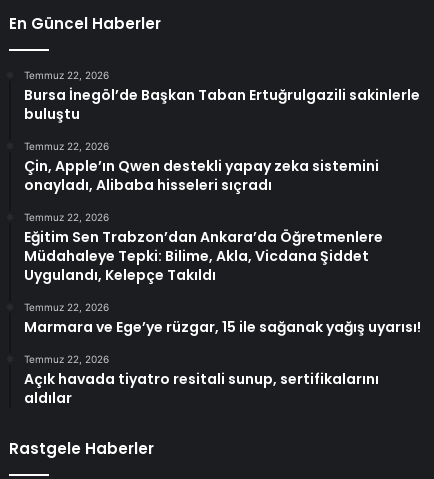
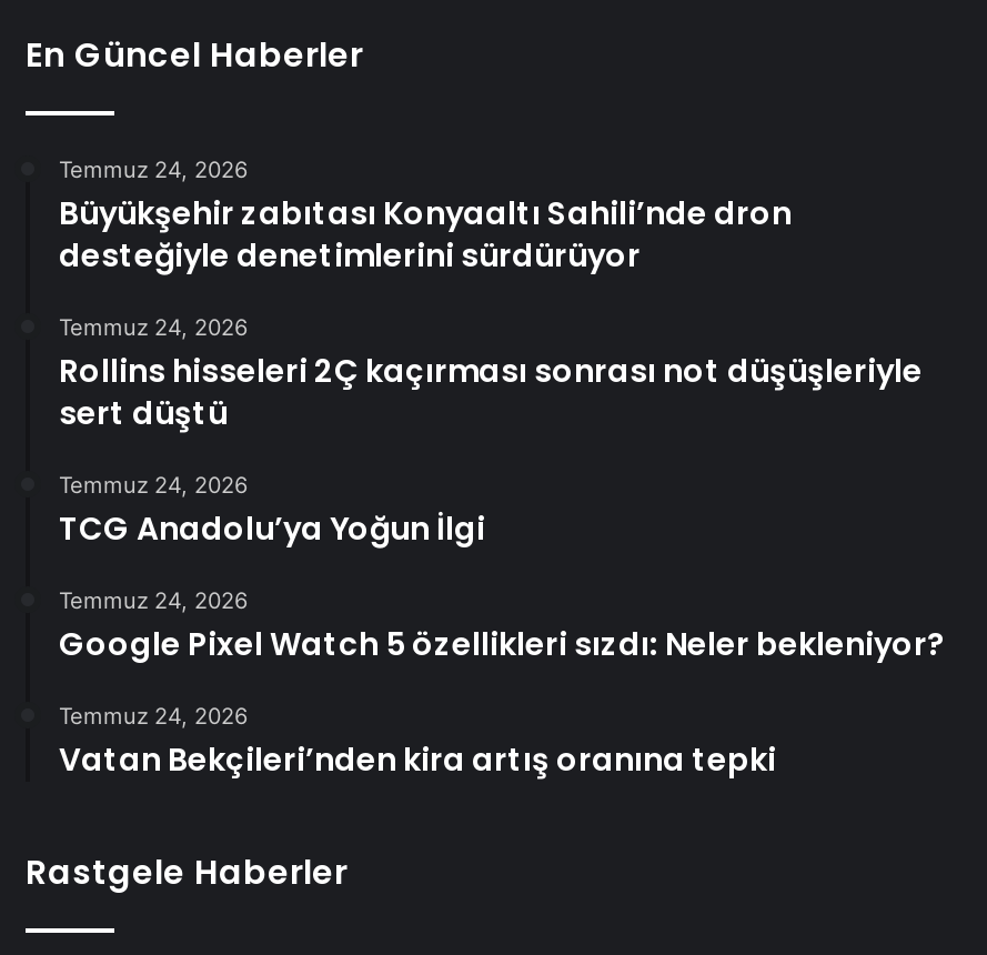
[24,69,420,124] Temmuz 22, 2026 | Bursa İnegöl’de Başkan Taban Ertuğrulgazili sakinlerle | buluştu -> [59,156,792,279] Temmuz 24, 2026 | Büyükşehir zabıtası Konyaaltı Sahili’nde dron | desteğiyle denetimlerini sürdürüyor
[24,140,379,195] Temmuz 22, 2026 | Çin, Apple’ın Qwen destekli yapay zeka sistemini | onayladı, Alibaba hisseleri sıçradı -> [59,314,923,436] Temmuz 24, 2026 | Rollins hisseleri 2Ç kaçırması sonrası not düşüşleriyle | sert düştü
[24,211,383,285] Temmuz 22, 2026 | Eğitim Sen Trabzon’dan Ankara’da Öğretmenlere | Müdahaleye Tepki: Bilime, Akla, Vicdana Şiddet | Uygulandı, Kelepçe Takıldı -> [59,472,485,552] Temmuz 24, 2026 | TCG Anadolu’ya Yoğun İlgi
[24,301,421,337] Temmuz 22, 2026 | Marmara ve Ege’ye rüzgar, 15 ile sağanak yağış uyarısı! -> [59,587,945,667] Temmuz 24, 2026 | Google Pixel Watch 5 özellikleri sızdı: Neler bekleniyor?
[24,353,379,408] Temmuz 22, 2026 | Açık havada tiyatro resitali sunup, sertifikalarını | aldılar -> [59,703,776,783] Temmuz 24, 2026 | Vatan Bekçileri’nden kira artış oranına tepki

